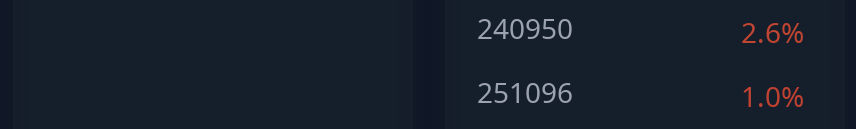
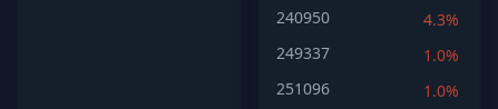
[741,13,805,51] 2.6% -> [276,9,459,66] 4.3% | 249337 | 1.0%

